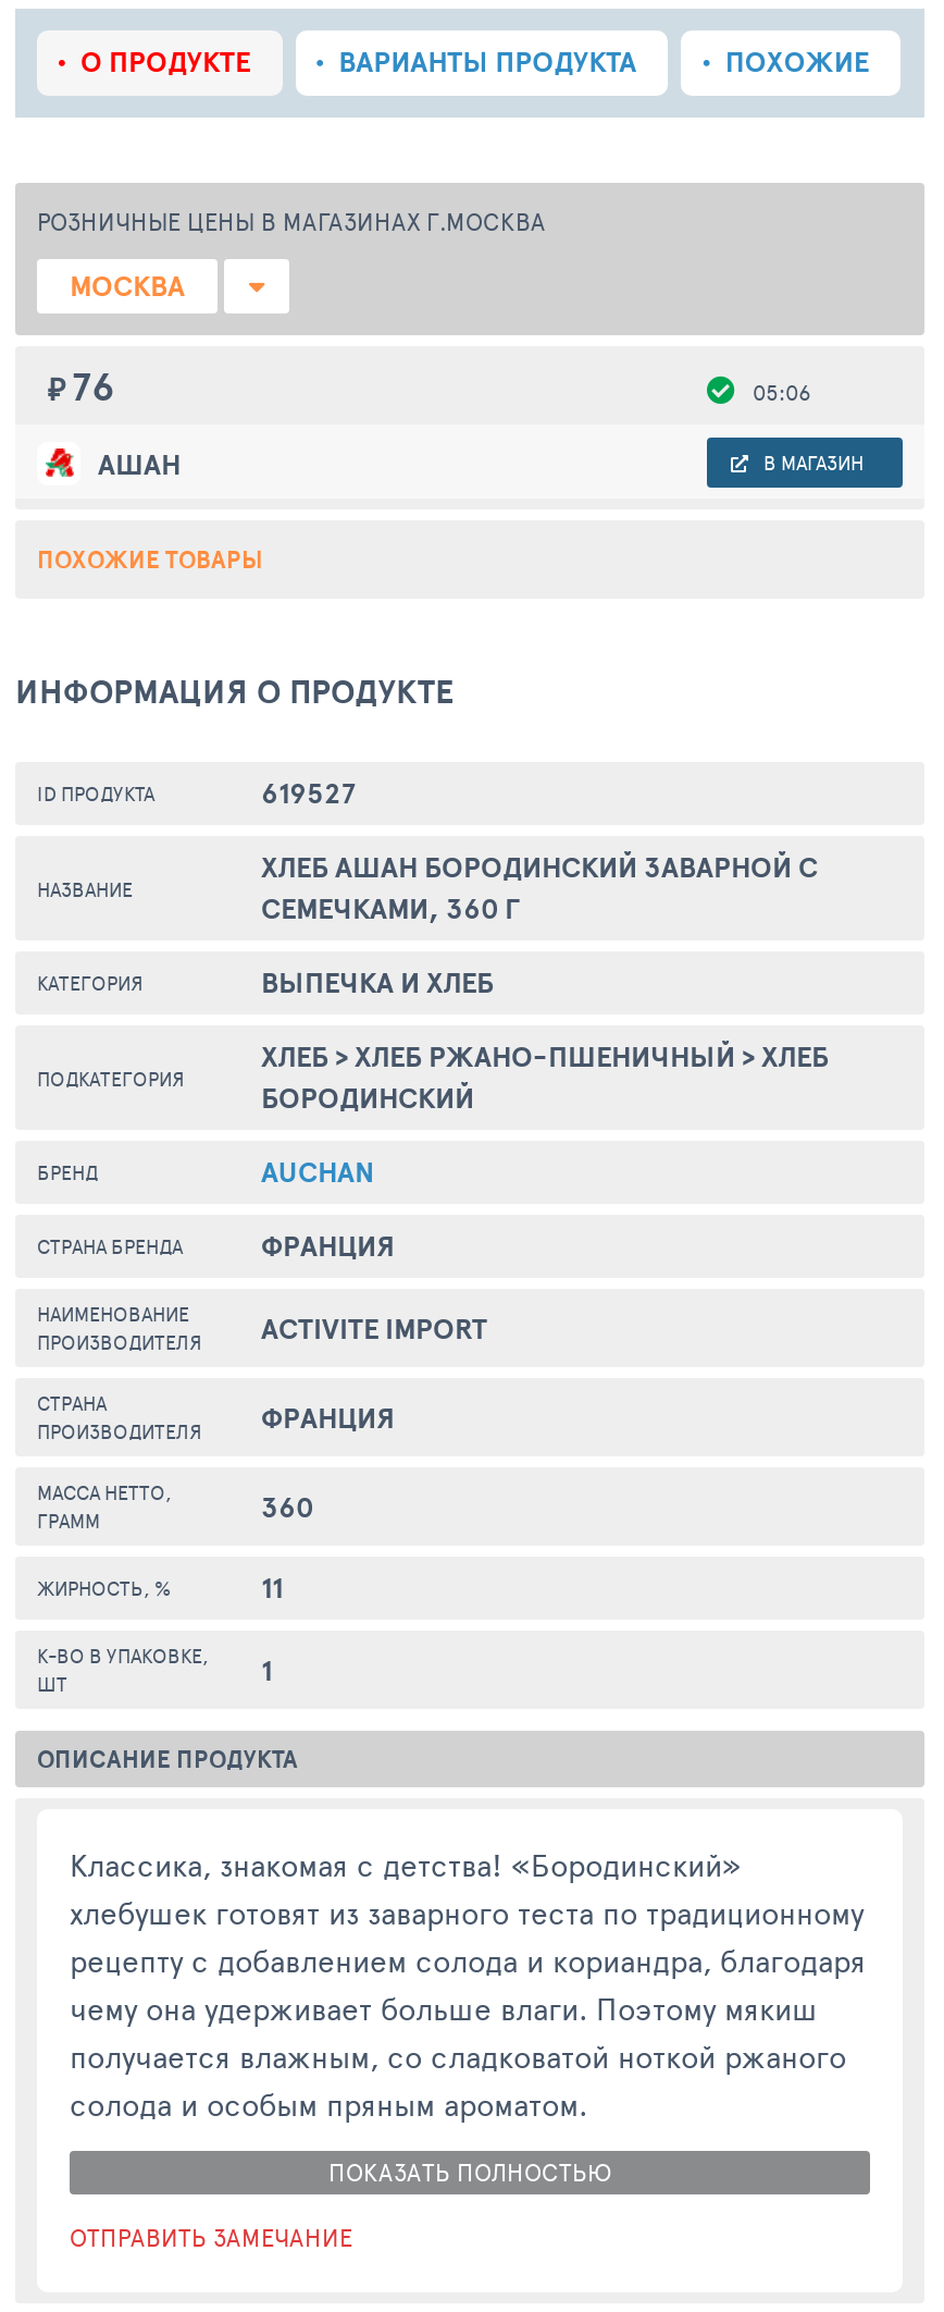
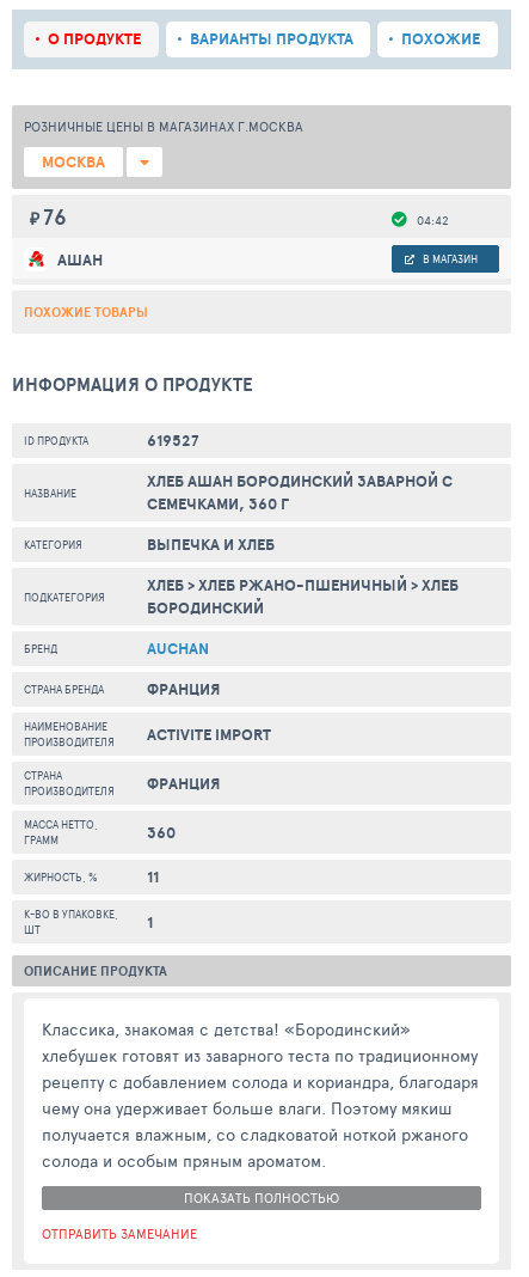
[753,376,811,406] 05:06 -> [417,211,449,228] 04:42

